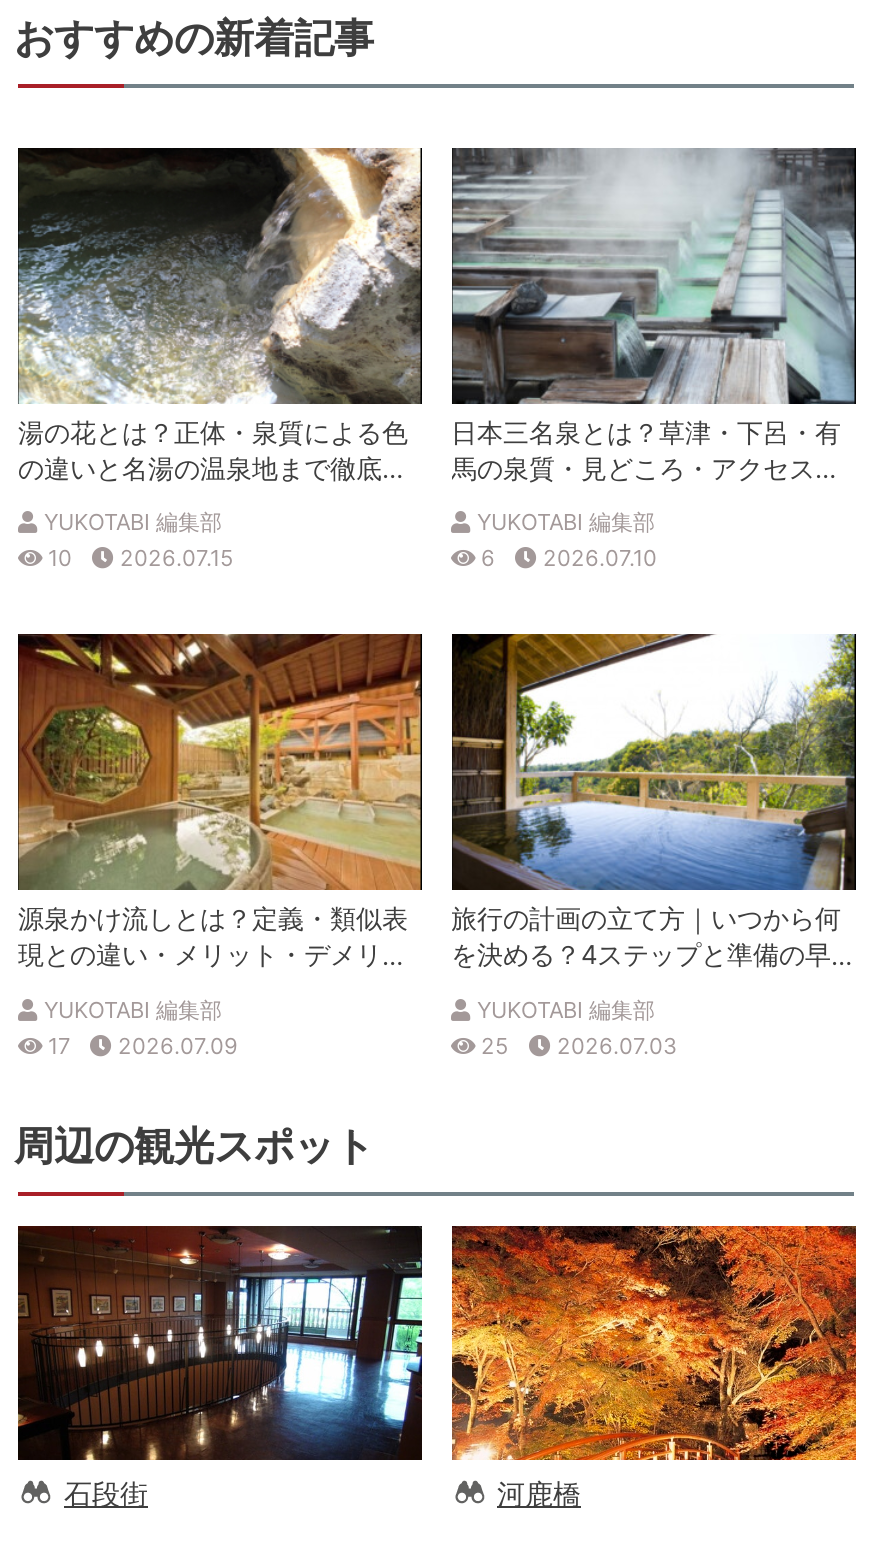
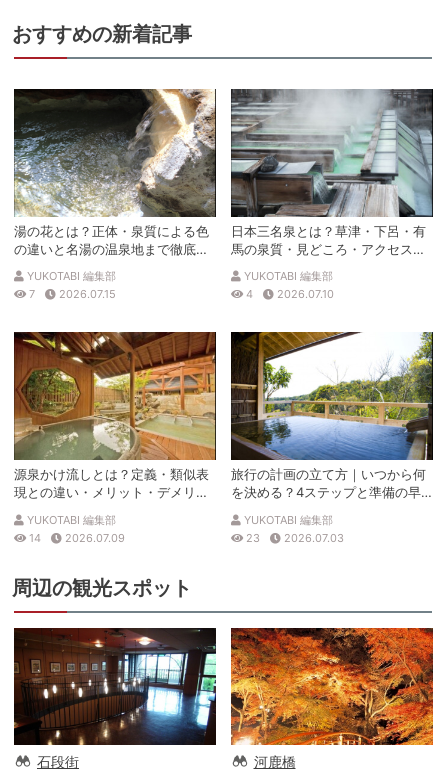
[48,545,234,573] 10 2026.07.15 -> [29,287,116,301] 7 2026.07.15
[481,545,657,573] 6 2026.07.10 -> [245,287,333,301] 4 2026.07.10
[48,1031,238,1059] 17 2026.07.09 -> [29,531,125,545] 14 2026.07.09
[481,1031,677,1059] 25 2026.07.03 -> [245,531,343,545] 23 2026.07.03

